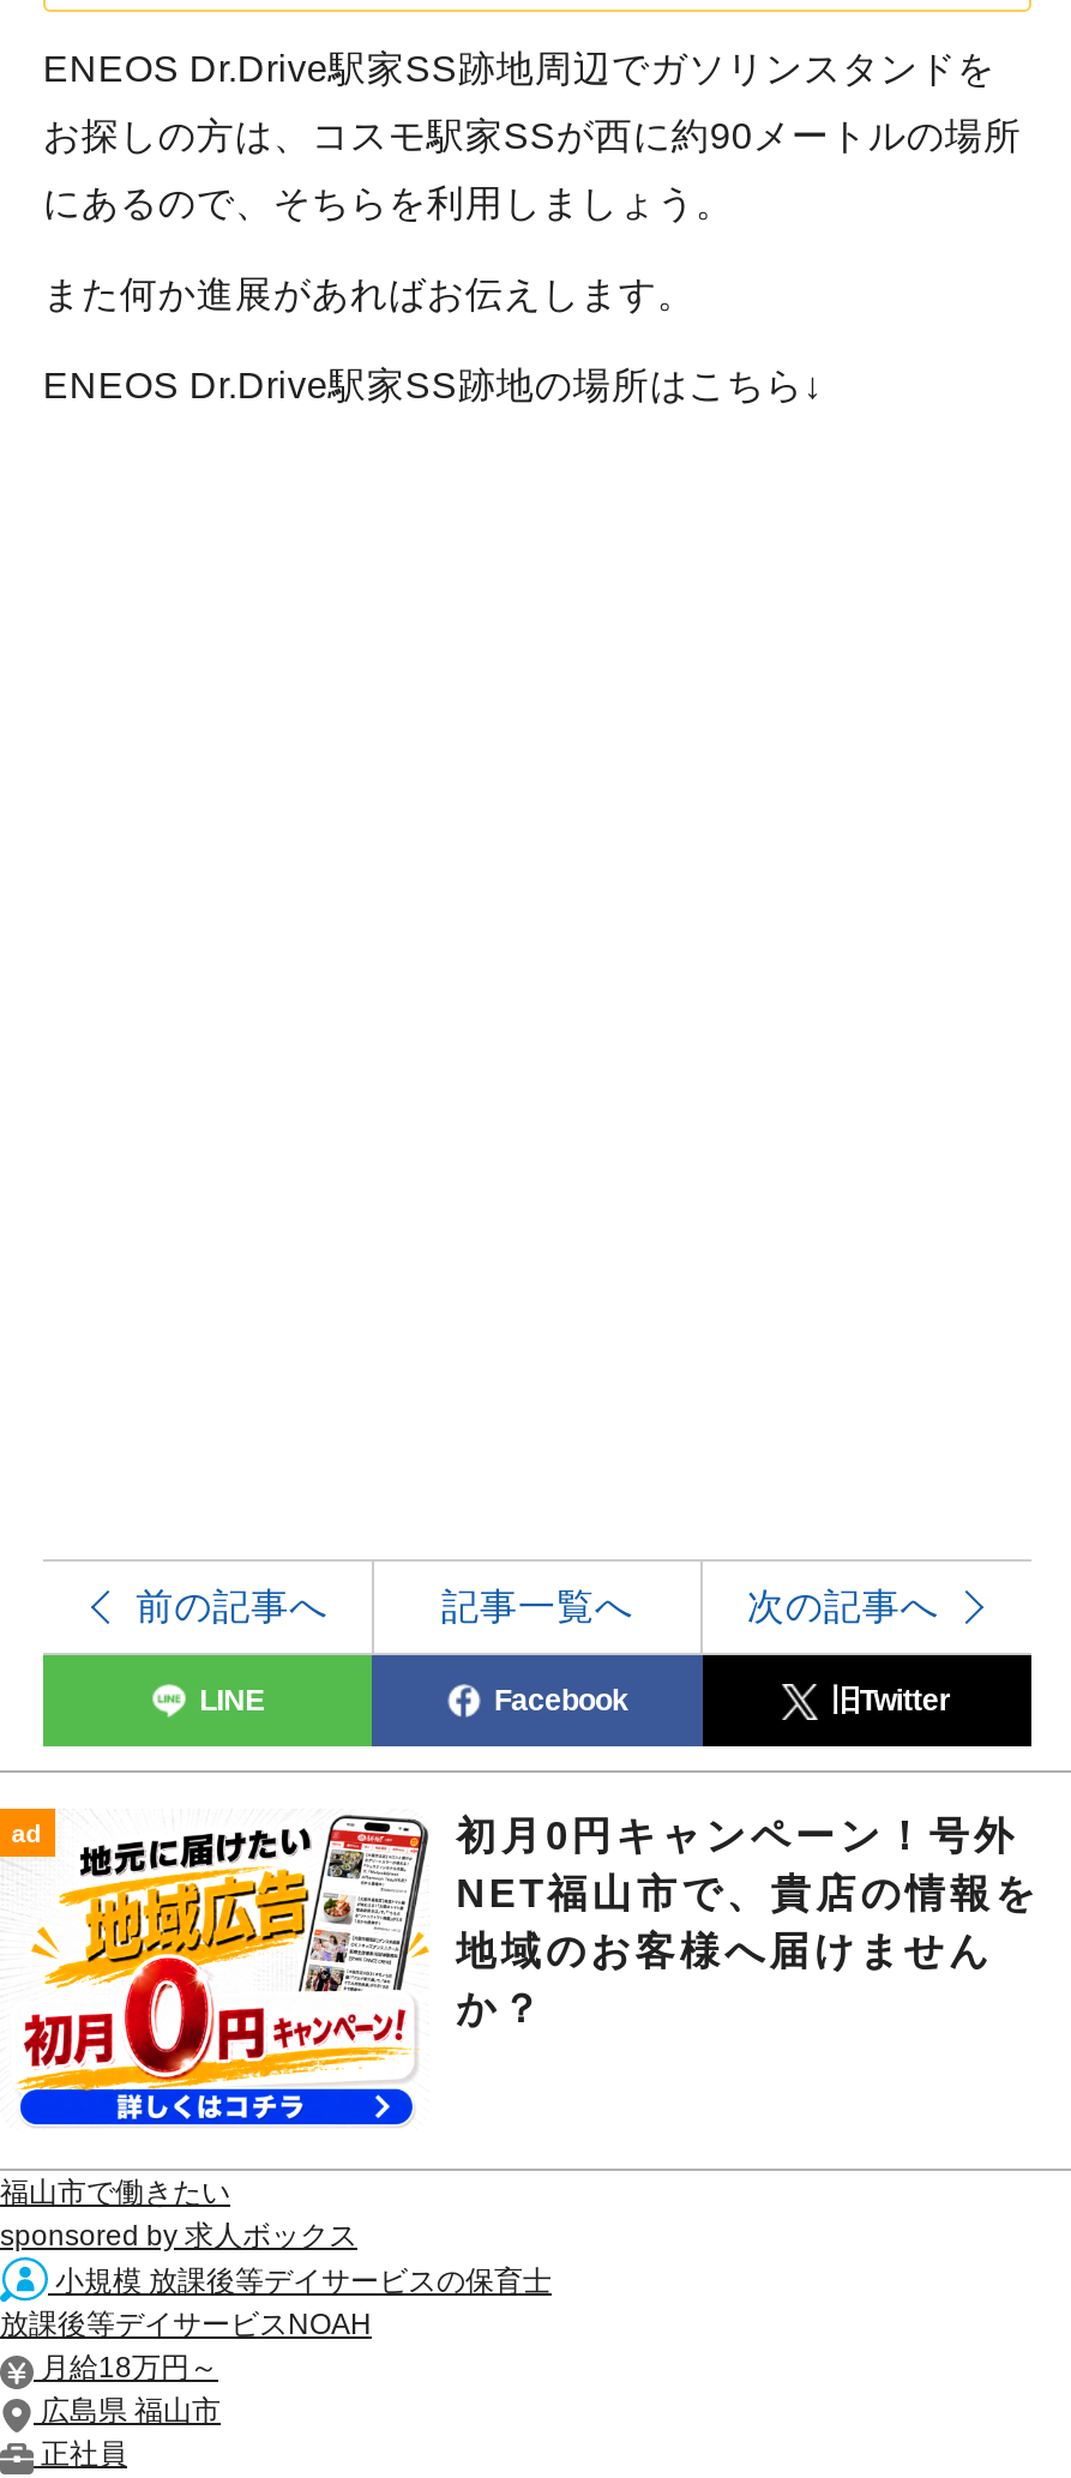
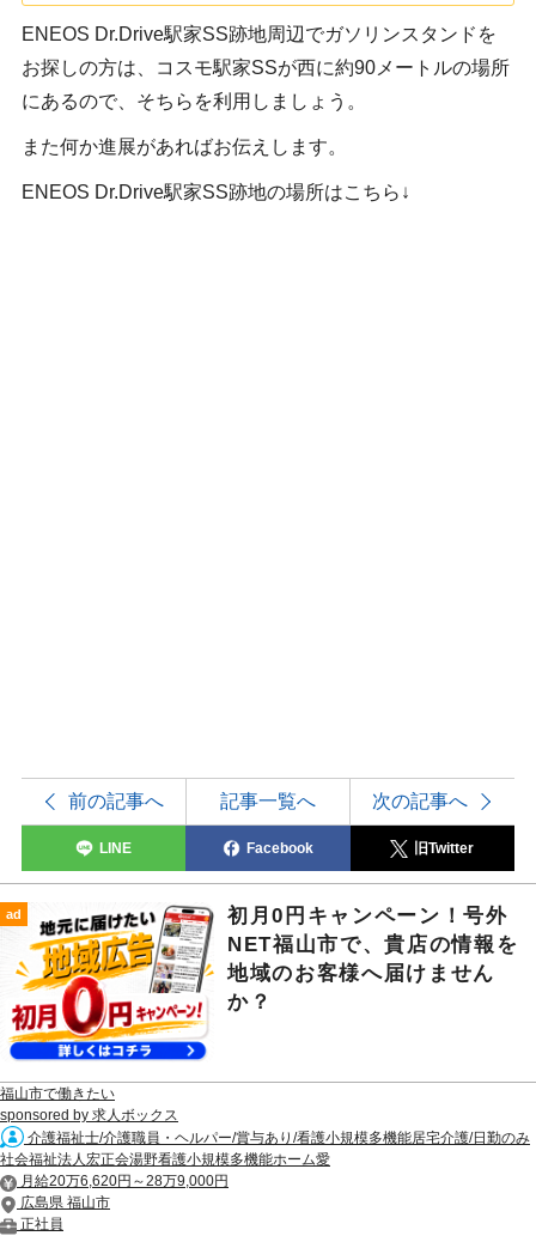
[0,2265,552,2385] 小規模 放課後等デイサービスの保育士 | 放課後等デイサービスNOAH | 月給18万円～ -> [0,1130,530,1190] 介護福祉士/介護職員・ヘルパー/賞与あり/看護小規模多機能居宅介護/日勤のみ | 社会福祉法人宏正会湯野看護小規模多機能ホーム愛 | 月給20万6,620円～28万9,000円

